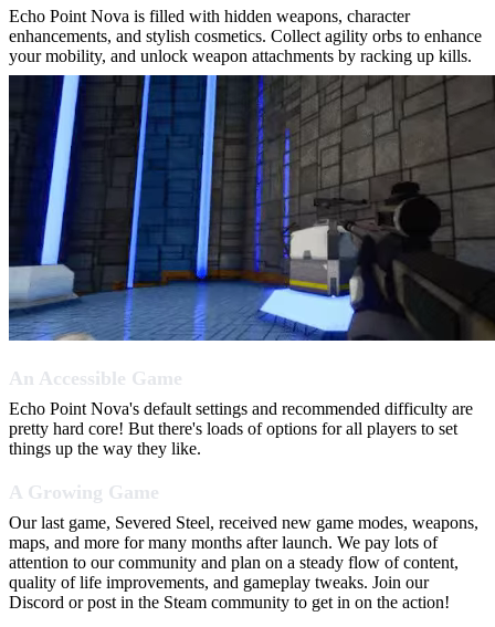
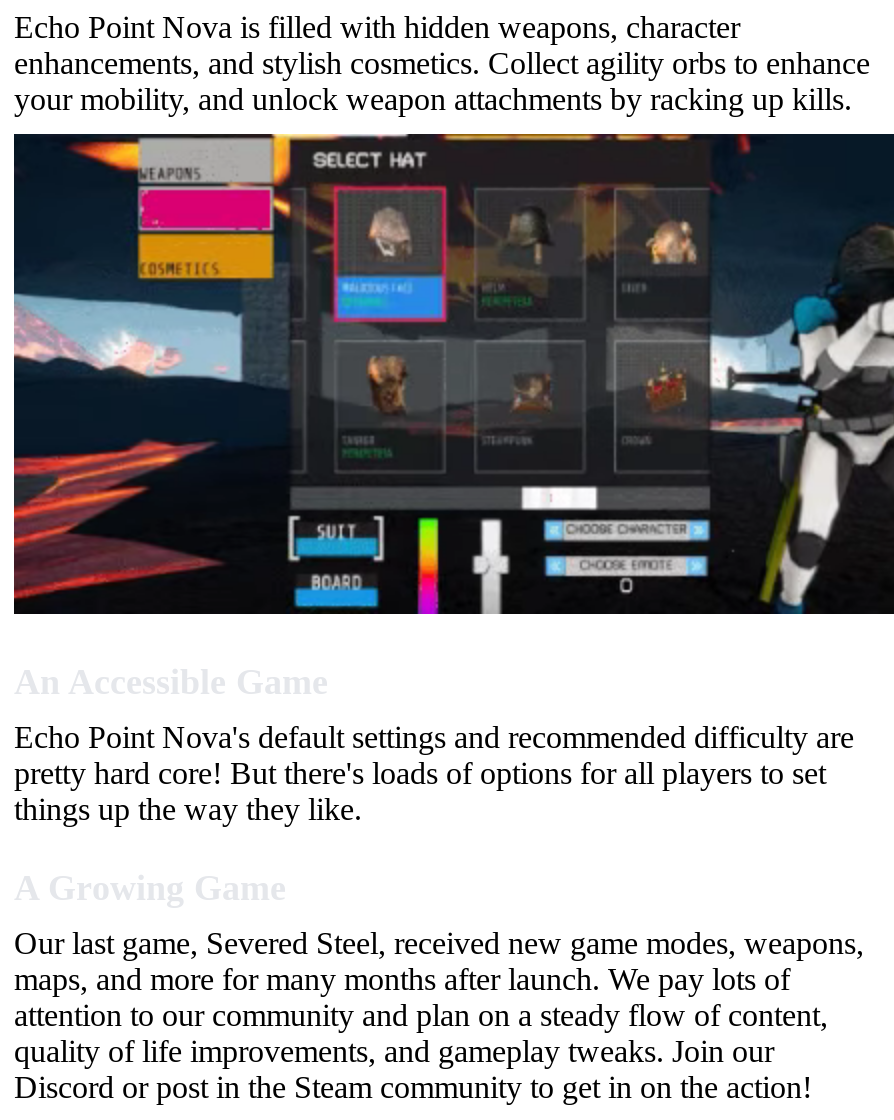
[8,74,492,342] [image] -> [12,132,888,616] [image]

